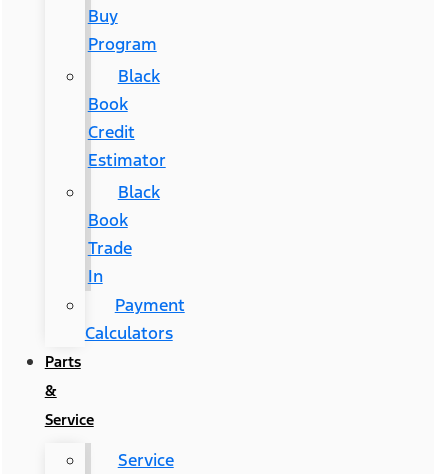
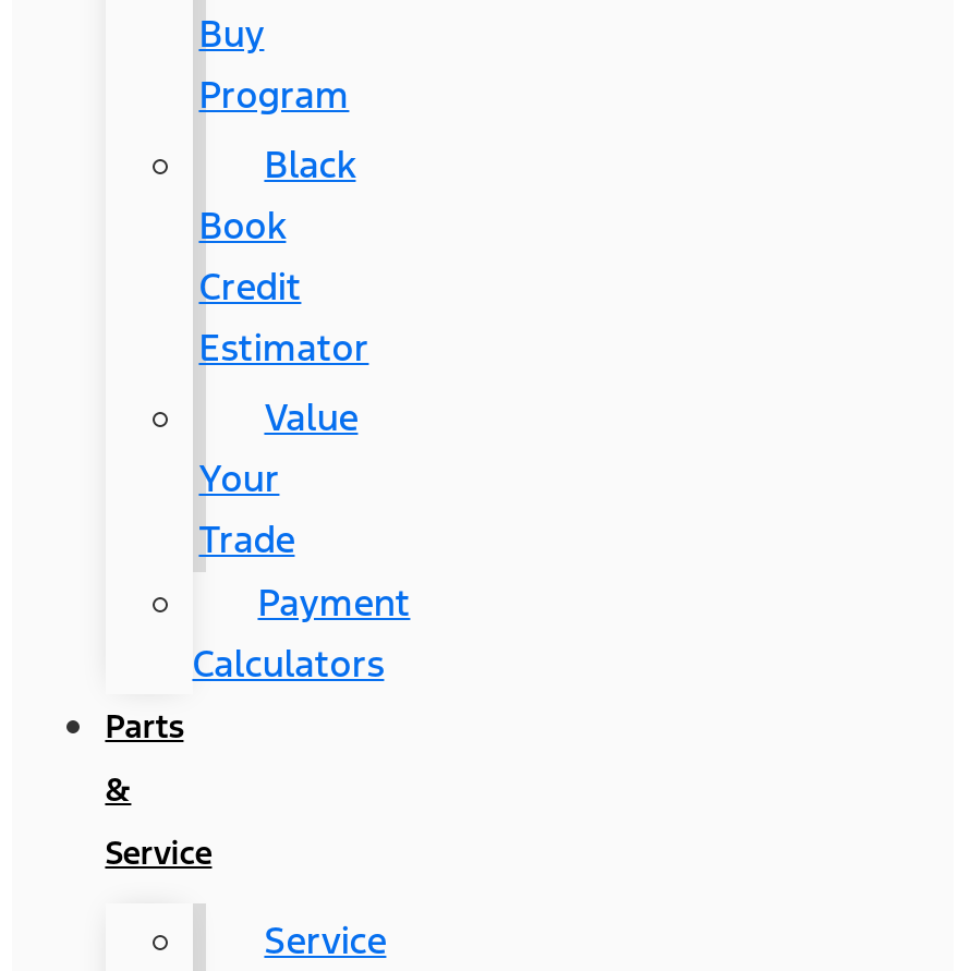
[88,181,160,231] Black | Book -> [199,393,358,502] Value | Your
[88,265,103,287] In -> none

